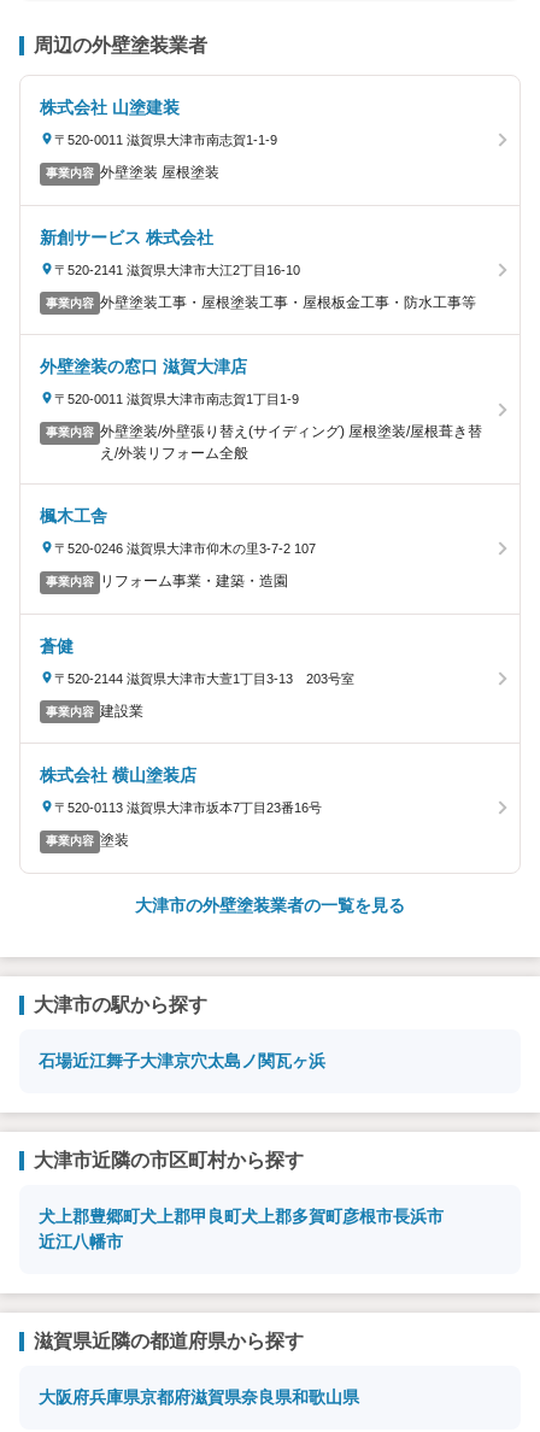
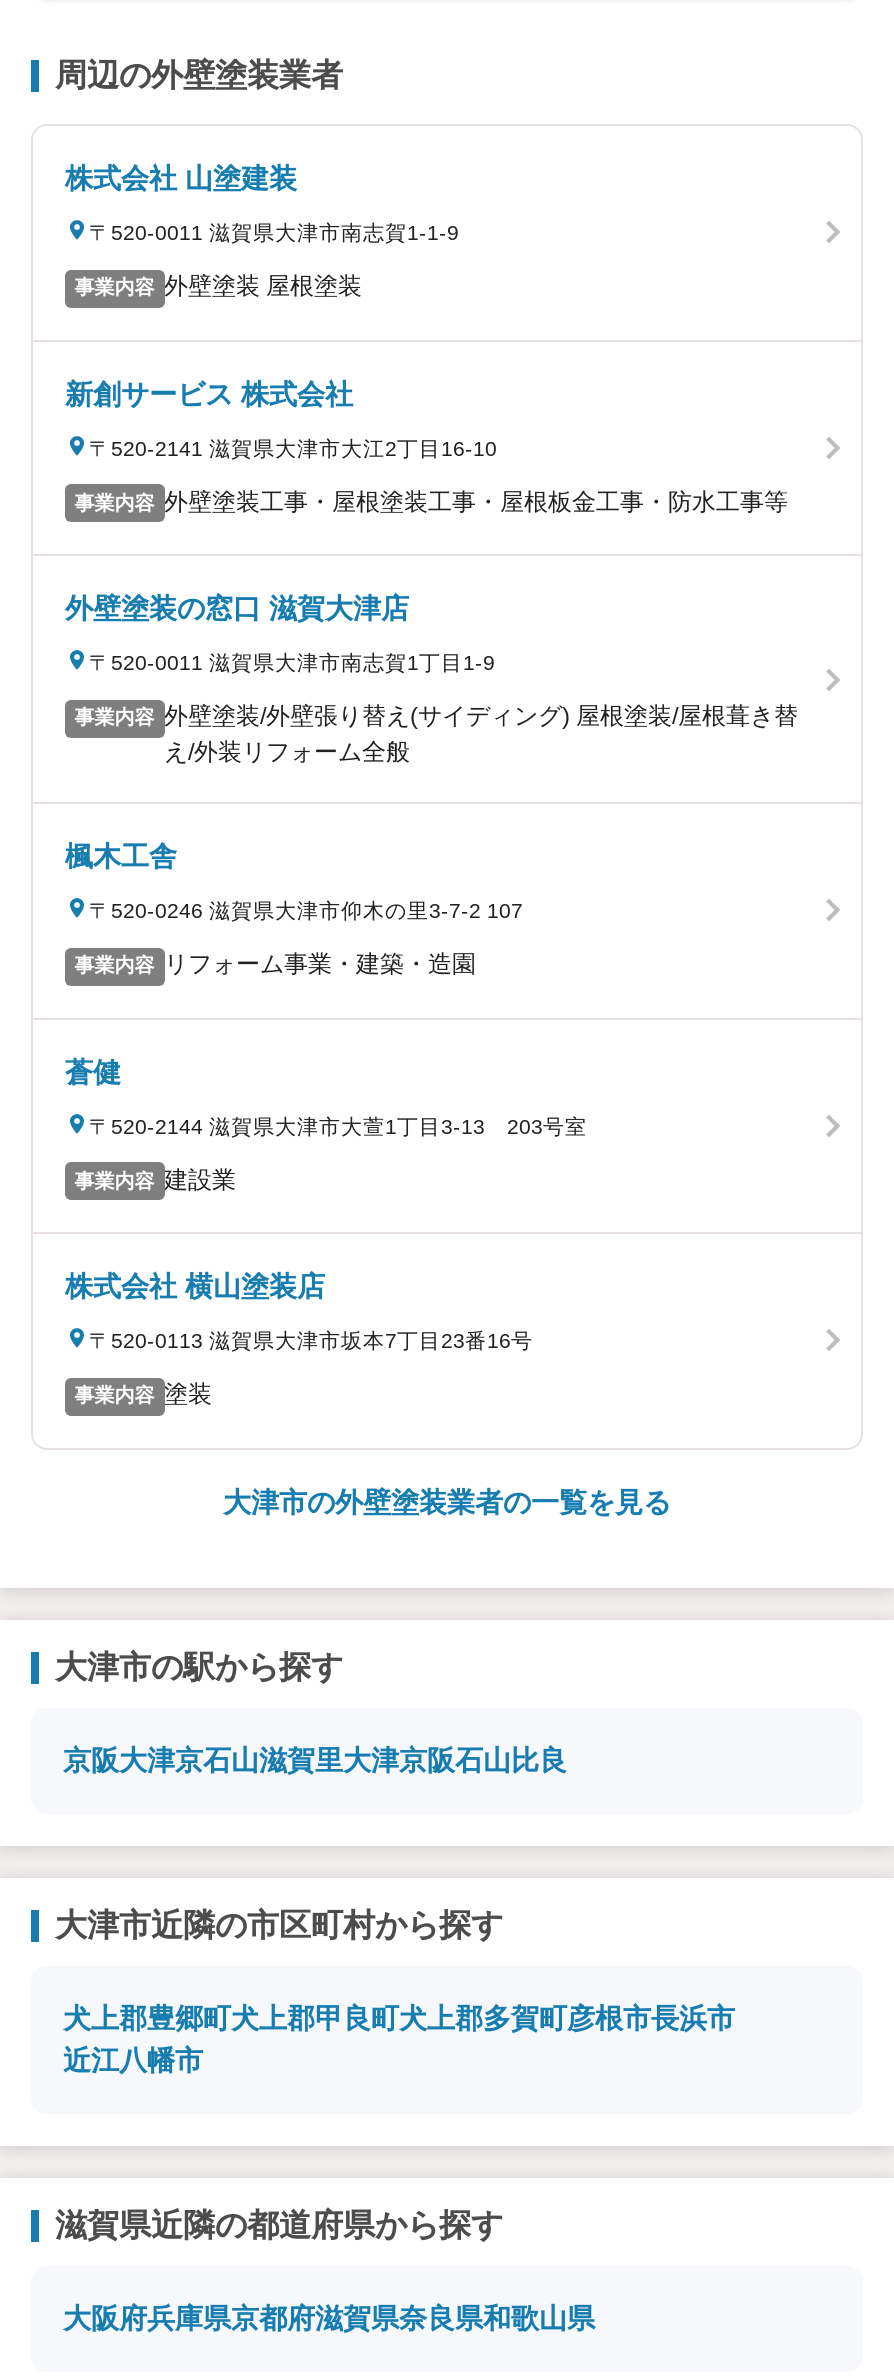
[39,1050,325,1070] 石場近江舞子大津京穴太島ノ関瓦ヶ浜 -> [63,1743,567,1775] 京阪大津京石山滋賀里大津京阪石山比良

